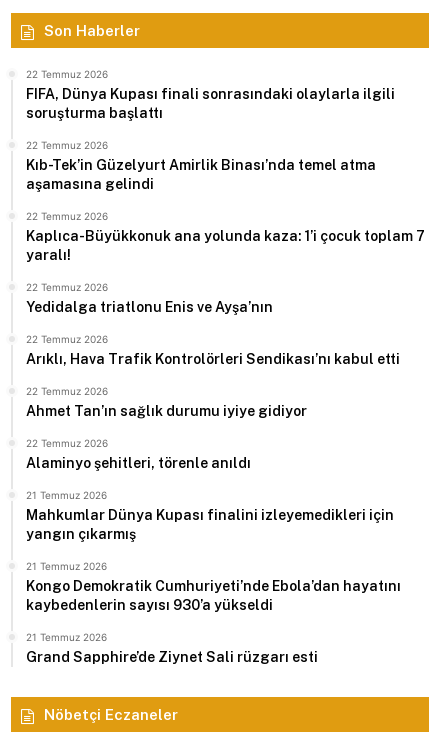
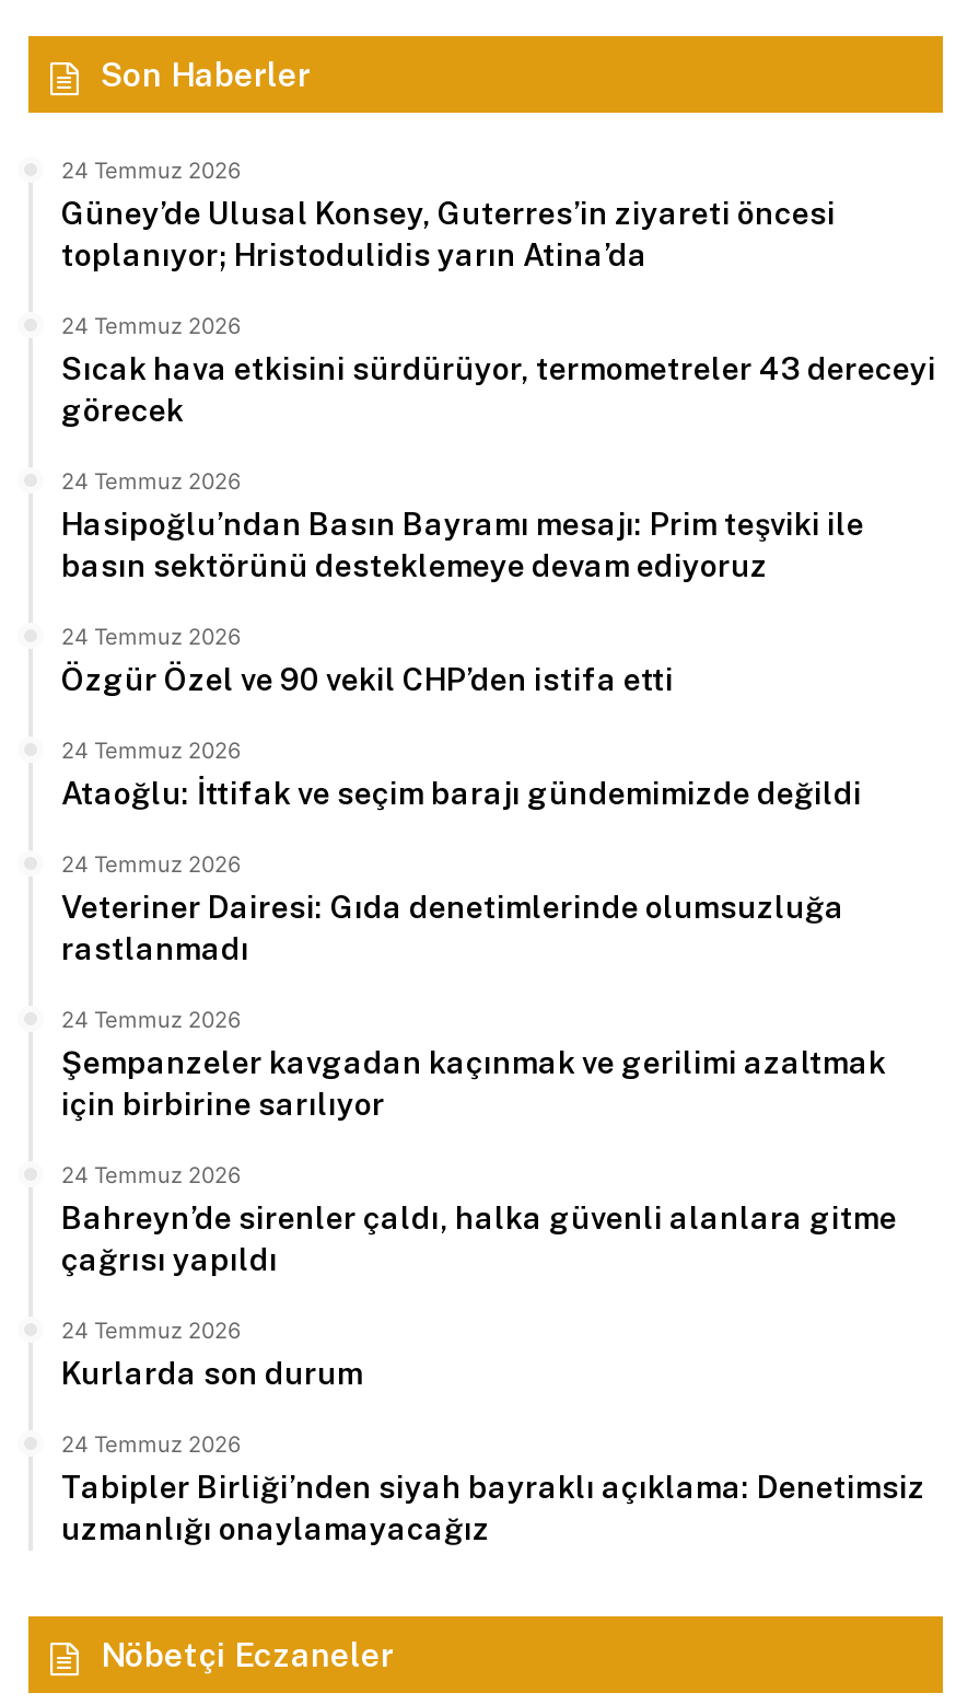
[26,68,395,121] 22 Temmuz 2026 | FIFA, Dünya Kupası finali sonrasındaki olaylarla ilgili | soruşturma başlattı -> [61,156,836,272] 24 Temmuz 2026 | Güney’de Ulusal Konsey, Guterres’in ziyareti öncesi | toplanıyor; Hristodulidis yarın Atina’da
[26,139,376,192] 22 Temmuz 2026 | Kıb-Tek’in Güzelyurt Amirlik Binası’nda temel atma | aşamasına gelindi -> [61,311,936,427] 24 Temmuz 2026 | Sıcak hava etkisini sürdürüyor, termometreler 43 dereceyi | görecek
[26,210,425,263] 22 Temmuz 2026 | Kaplıca-Büyükkonuk ana yolunda kaza: 1’i çocuk toplam 7 | yaralı! -> [61,466,864,582] 24 Temmuz 2026 | Hasipoğlu’ndan Basın Bayramı mesajı: Prim teşviki ile | basın sektörünü desteklemeye devam ediyoruz
[26,281,273,315] 22 Temmuz 2026 | Yedidalga triatlonu Enis ve Ayşa’nın -> [61,622,674,696] 24 Temmuz 2026 | Özgür Özel ve 90 vekil CHP’den istifa etti
[26,333,400,367] 22 Temmuz 2026 | Arıklı, Hava Trafik Kontrolörleri Sendikası’nı kabul etti -> [61,736,862,810] 24 Temmuz 2026 | Ataoğlu: İttifak ve seçim barajı gündemimizde değildi
[26,385,307,419] 22 Temmuz 2026 | Ahmet Tan’ın sağlık durumu iyiye gidiyor -> [61,849,844,965] 24 Temmuz 2026 | Veteriner Dairesi: Gıda denetimlerinde olumsuzluğa | rastlanmadı
[26,437,251,471] 22 Temmuz 2026 | Alaminyo şehitleri, törenle anıldı -> [61,1005,886,1121] 24 Temmuz 2026 | Şempanzeler kavgadan kaçınmak ve gerilimi azaltmak | için birbirine sarılıyor
[26,489,394,542] 21 Temmuz 2026 | Mahkumlar Dünya Kupası finalini izleyemedikleri için | yangın çıkarmış -> [61,1160,897,1276] 24 Temmuz 2026 | Bahreyn’de sirenler çaldı, halka güvenli alanlara gitme | çağrısı yapıldı
[26,560,401,613] 21 Temmuz 2026 | Kongo Demokratik Cumhuriyeti’nde Ebola’dan hayatını | kaybedenlerin sayısı 930’a yükseldi -> [61,1316,363,1390] 24 Temmuz 2026 | Kurlarda son durum
[26,631,318,665] 21 Temmuz 2026 | Grand Sapphire’de Ziynet Sali rüzgarı esti -> [61,1429,925,1545] 24 Temmuz 2026 | Tabipler Birliği’nden siyah bayraklı açıklama: Denetimsiz | uzmanlığı onaylamayacağız

